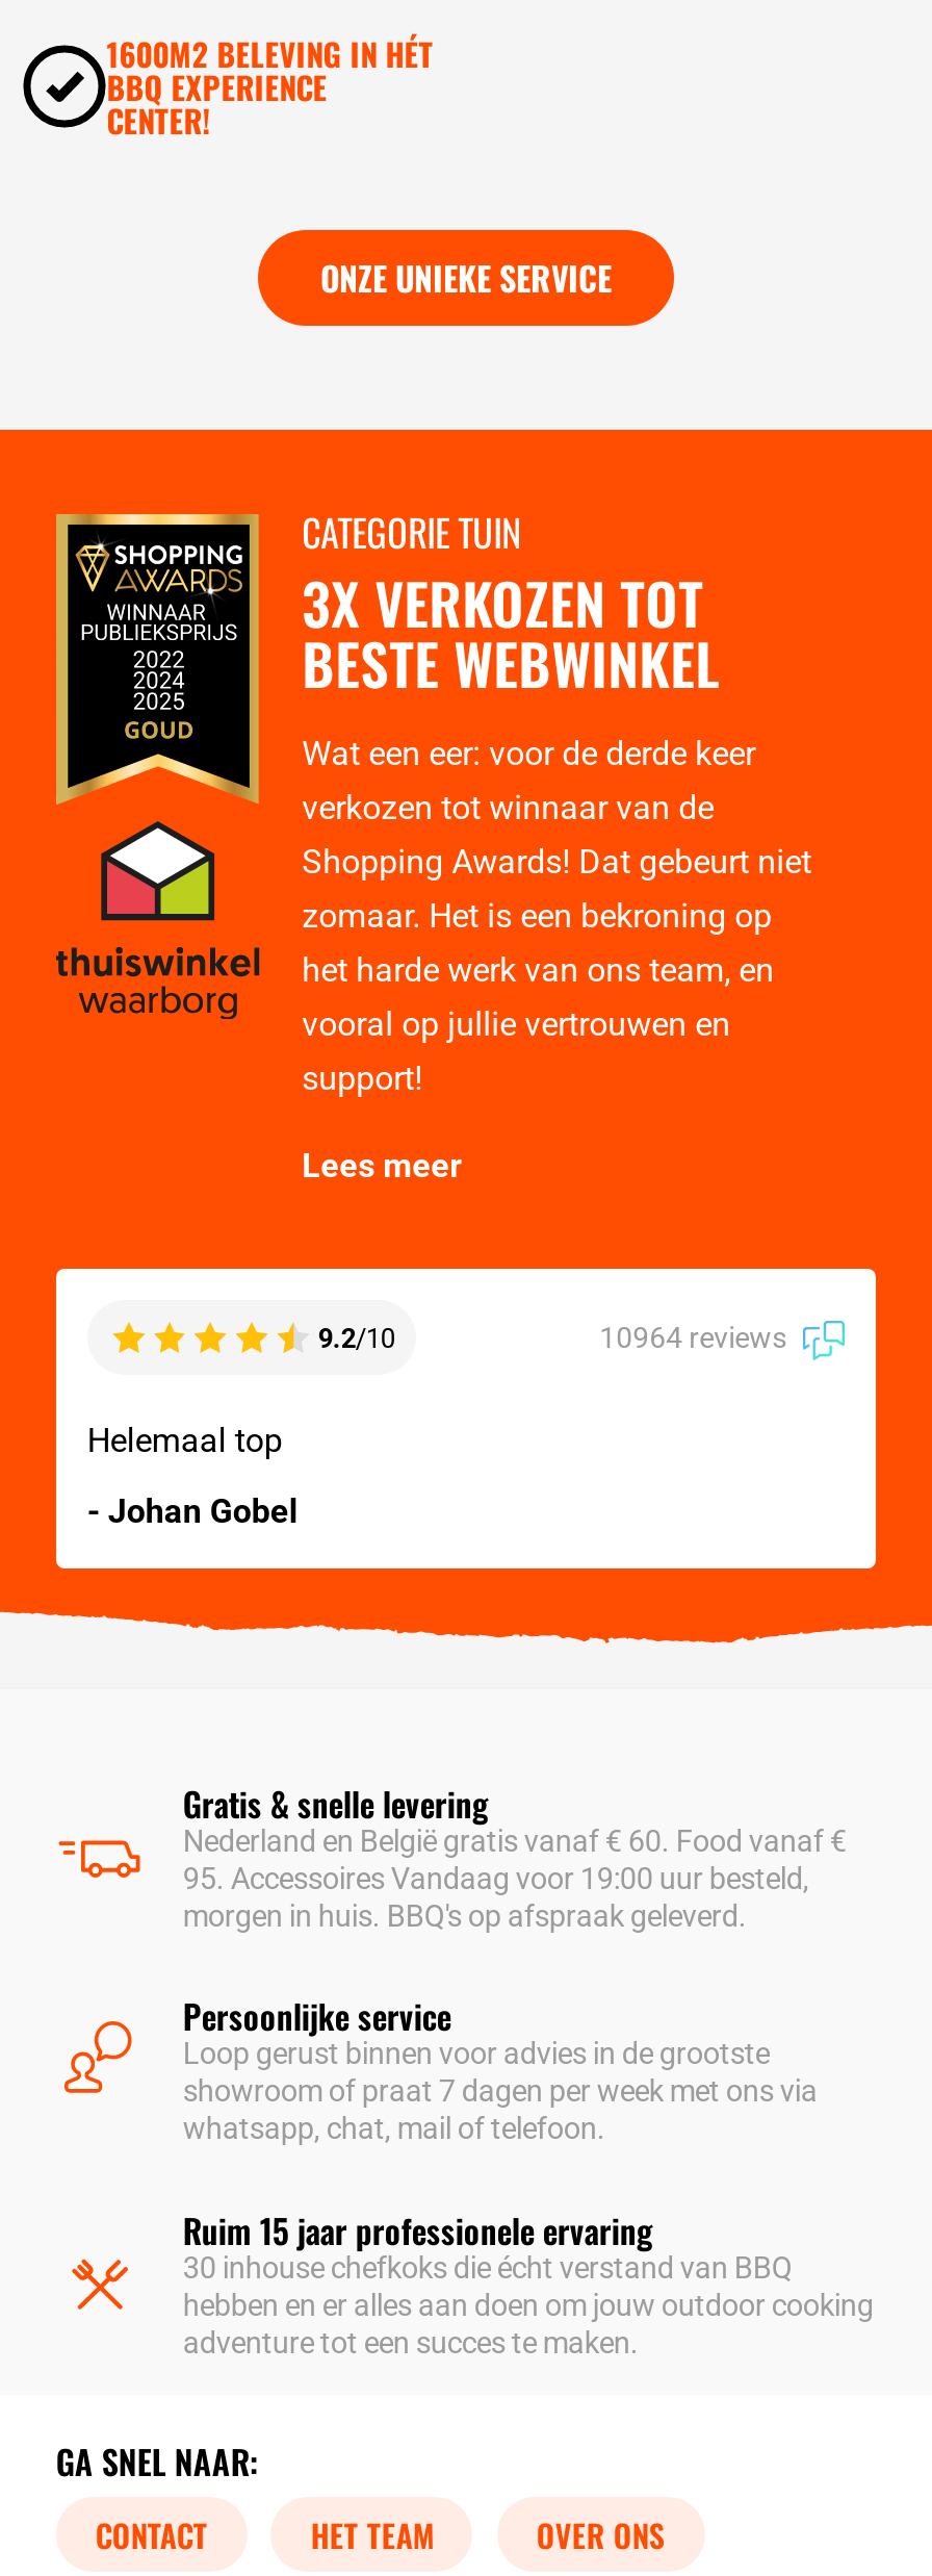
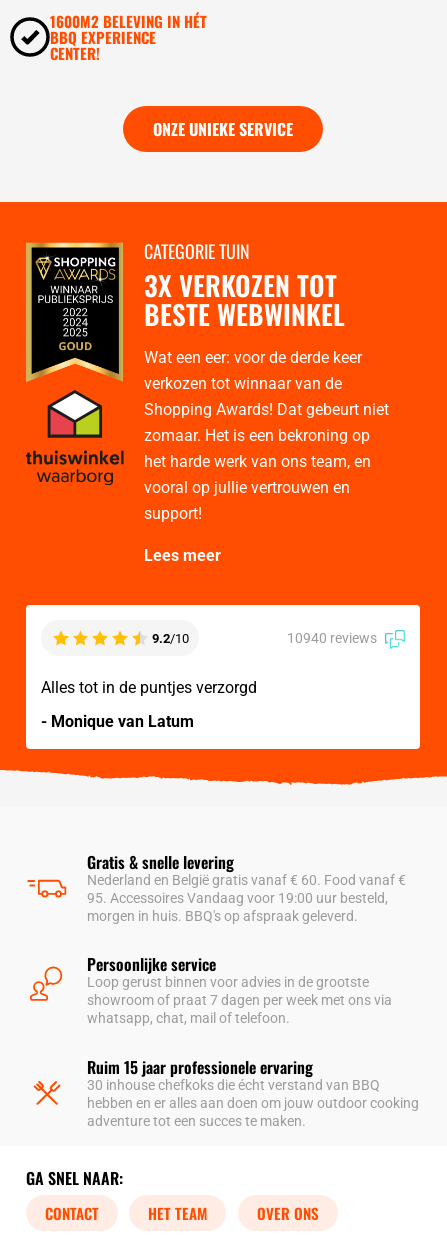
[599,1321,793,1355] 10964 reviews -> [287,630,380,646] 10940 reviews
[87,1421,283,1461] Helemaal top -> [41,678,257,697] Alles tot in de puntjes verzorgd
[87,1492,297,1531] - Johan Gobel -> [41,712,194,731] - Monique van Latum

